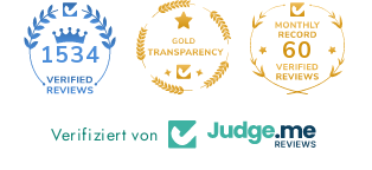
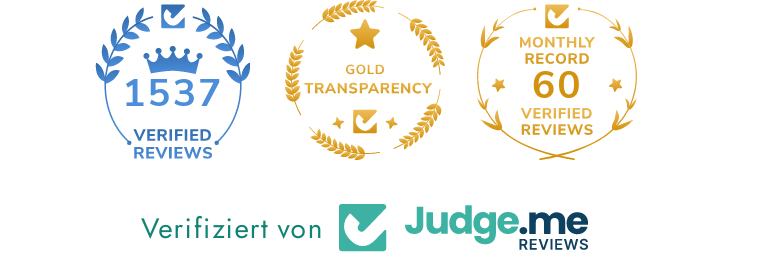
[40,40,100,70] 1534 -> [123,67,223,119] 1537

